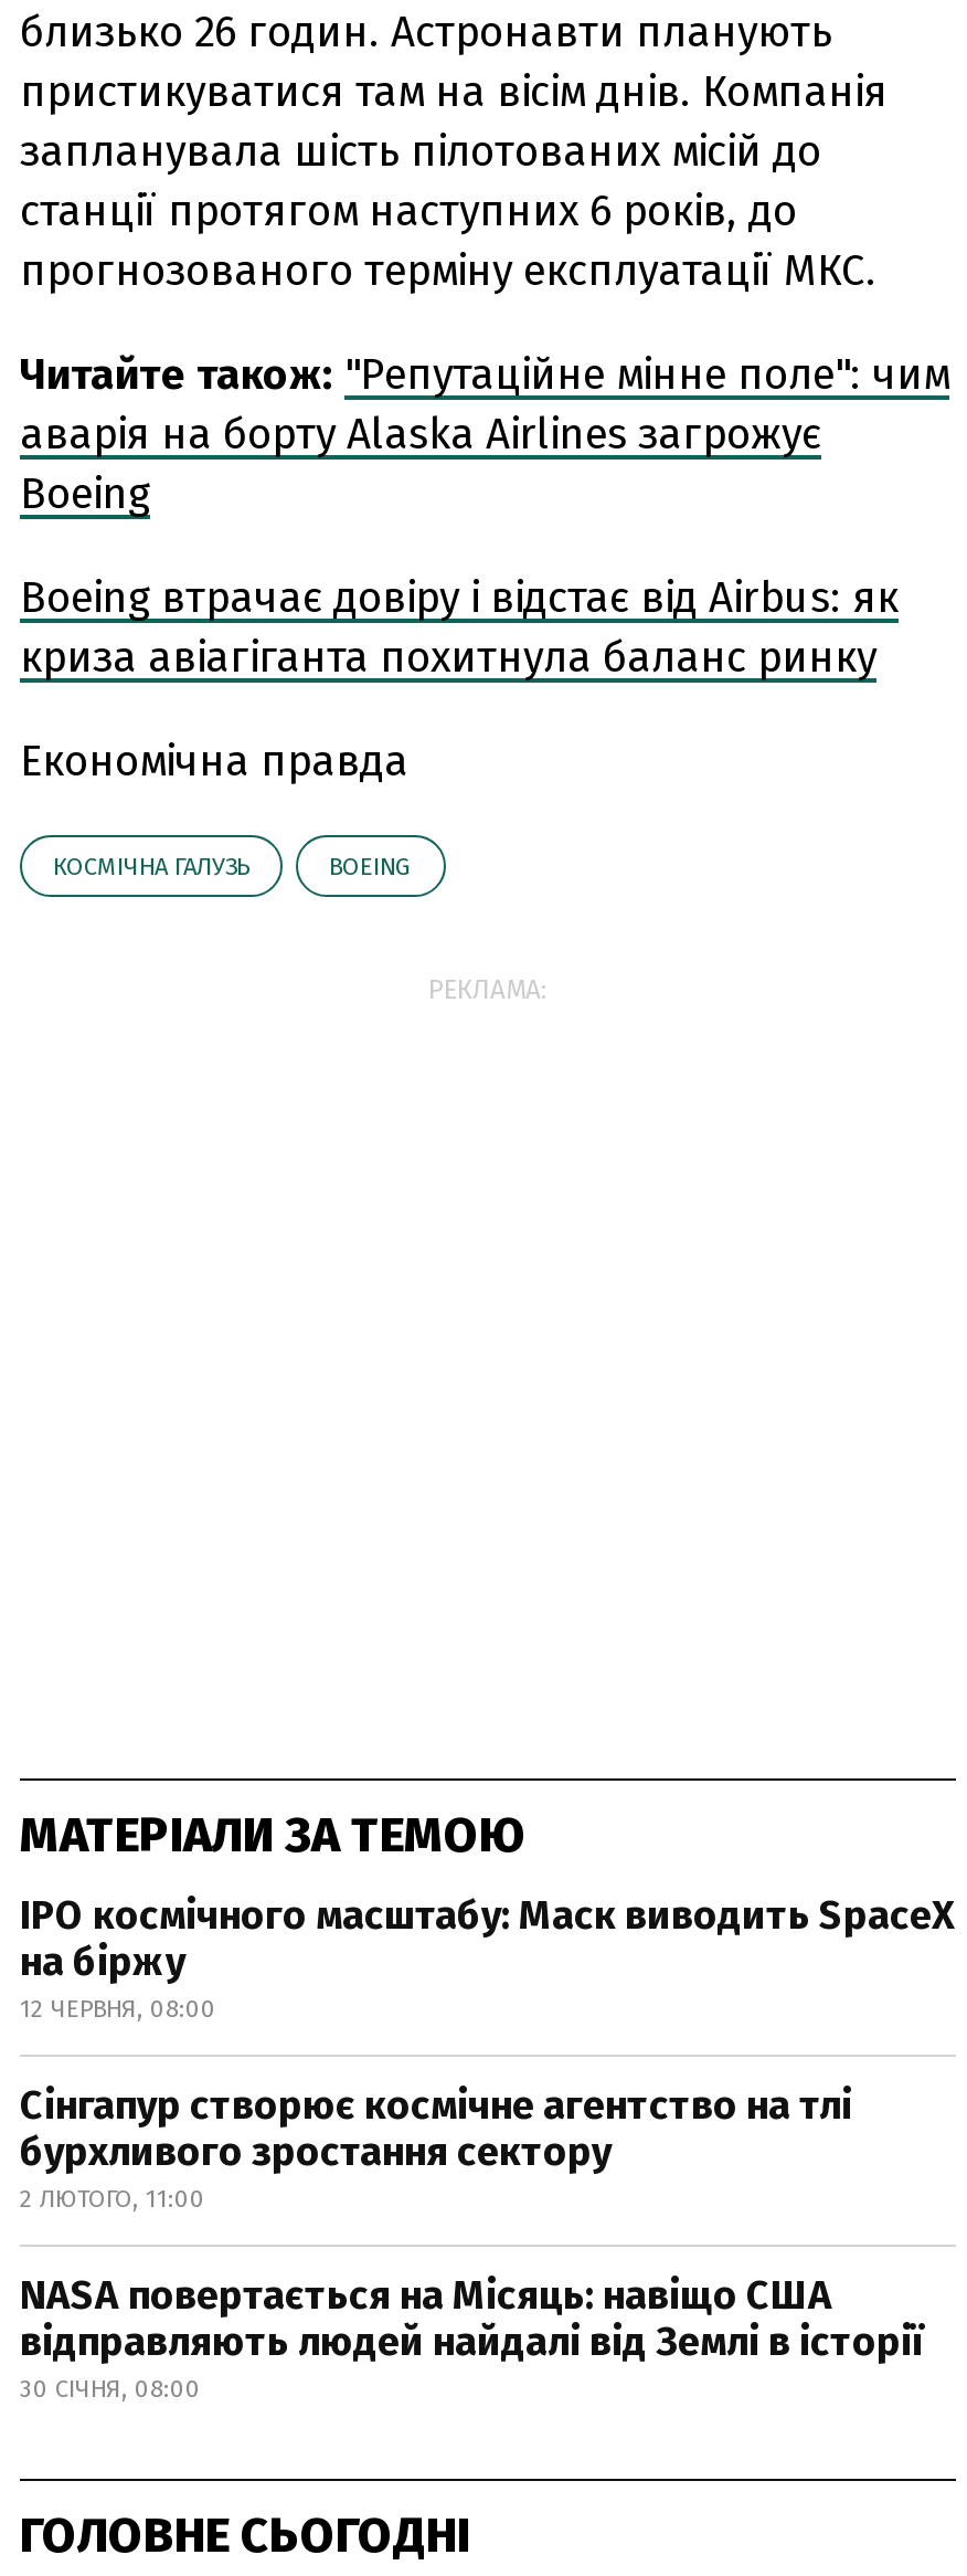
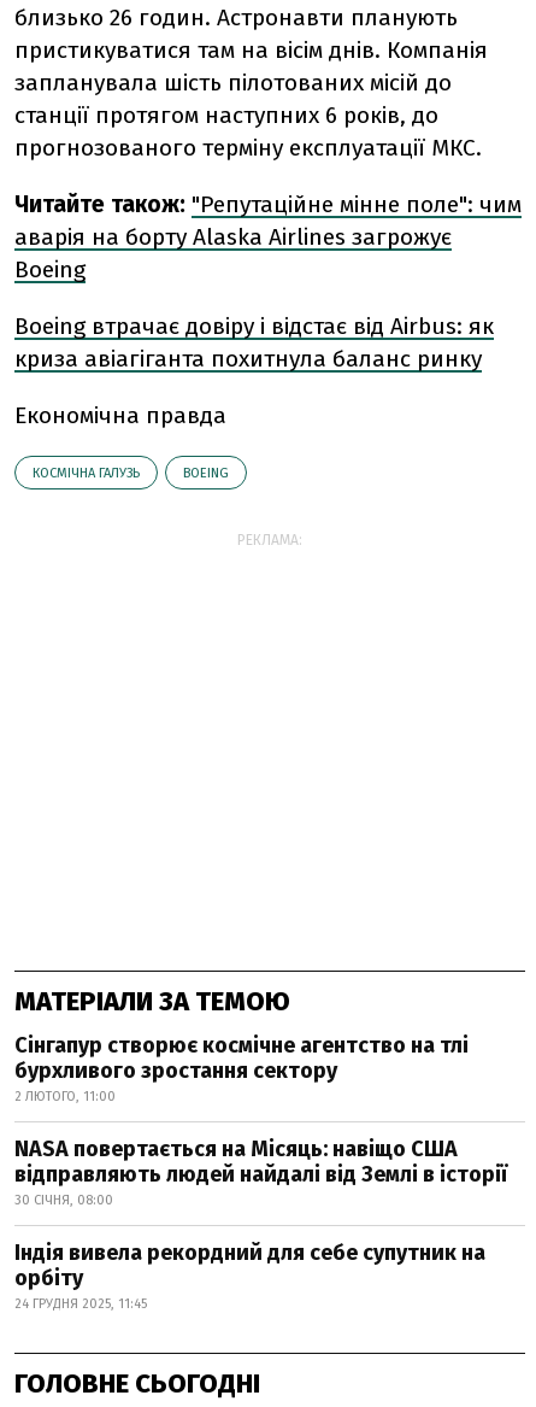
[20,1891,954,2024] IPO космічного масштабу: Маск виводить SpaceX | на біржу | 12 ЧЕРВНЯ, 08:00 -> none
moved [20,2081,923,2404] -> [14,1032,507,1208]: Сінгапур створює космічне агентство на тлі | бурхливого зростання сектору | 2 ЛЮТОГО, 11:00 | NASA повертається на Місяць: навіщо США | відправляють людей найдалі від Землі в історії | 30 СІЧНЯ, 08:00
none -> [14,1239,485,1312] Індія вивела рекордний для себе супутник на | орбіту | 24 ГРУДНЯ 2025, 11:45

